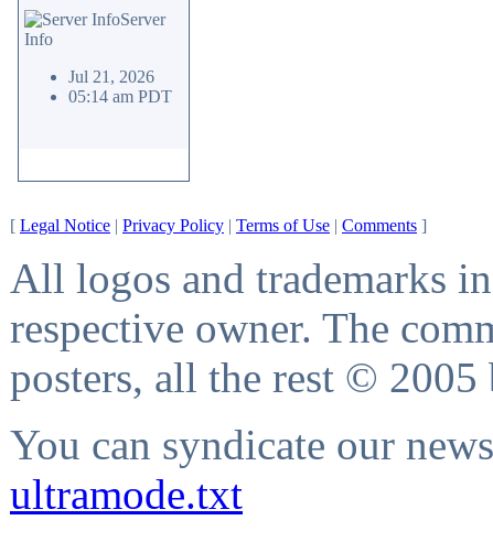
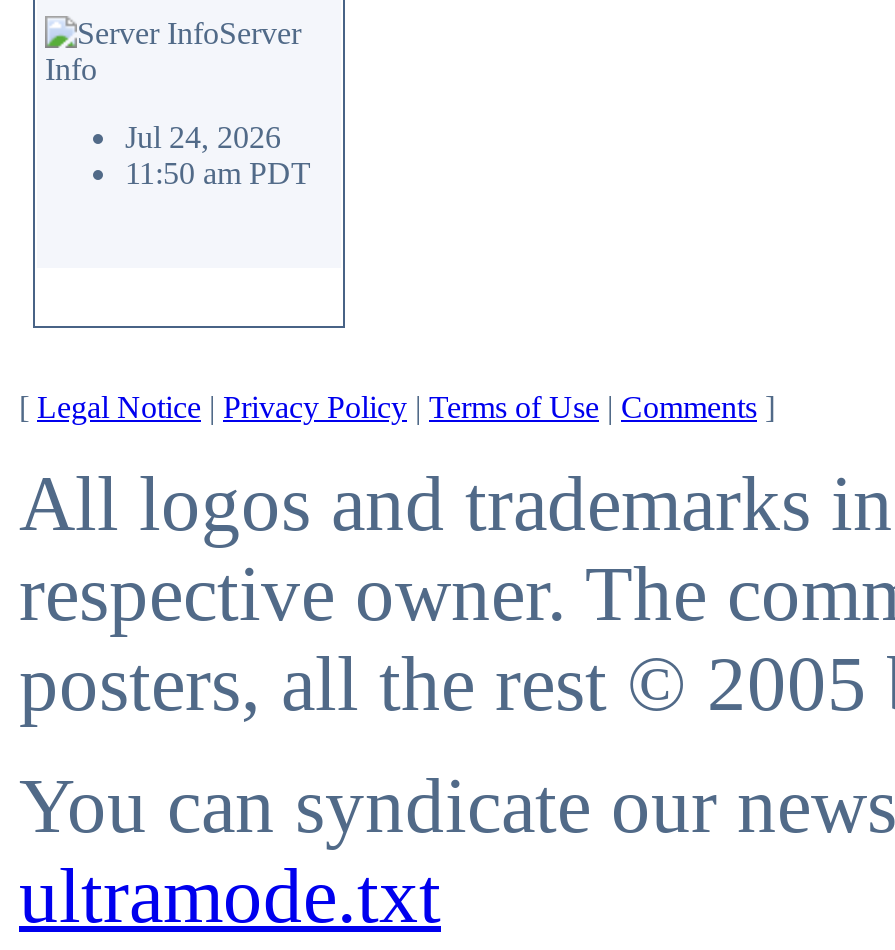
[68,67,154,86] Jul 21, 2026 -> [125,120,281,154] Jul 24, 2026
[68,87,172,106] 05:14 am PDT -> [125,156,311,190] 11:50 am PDT

